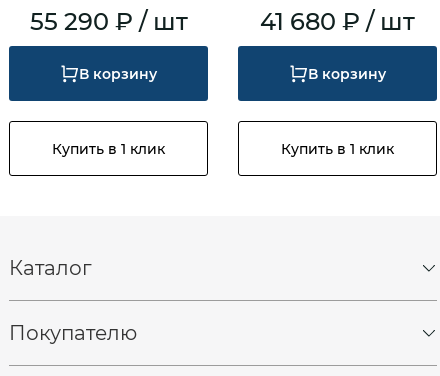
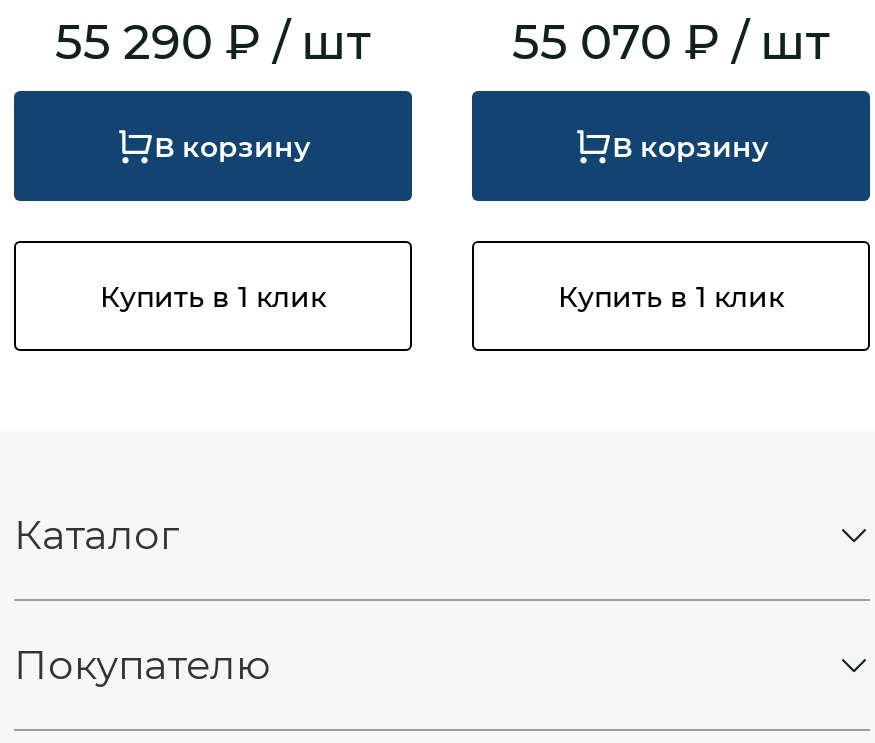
[260,7,415,36] 41 680 ₽ / шт -> [512,13,830,71] 55 070 ₽ / шт

